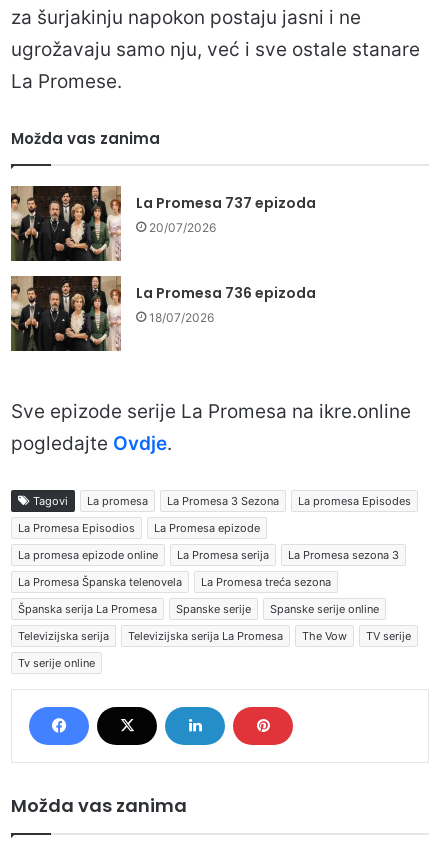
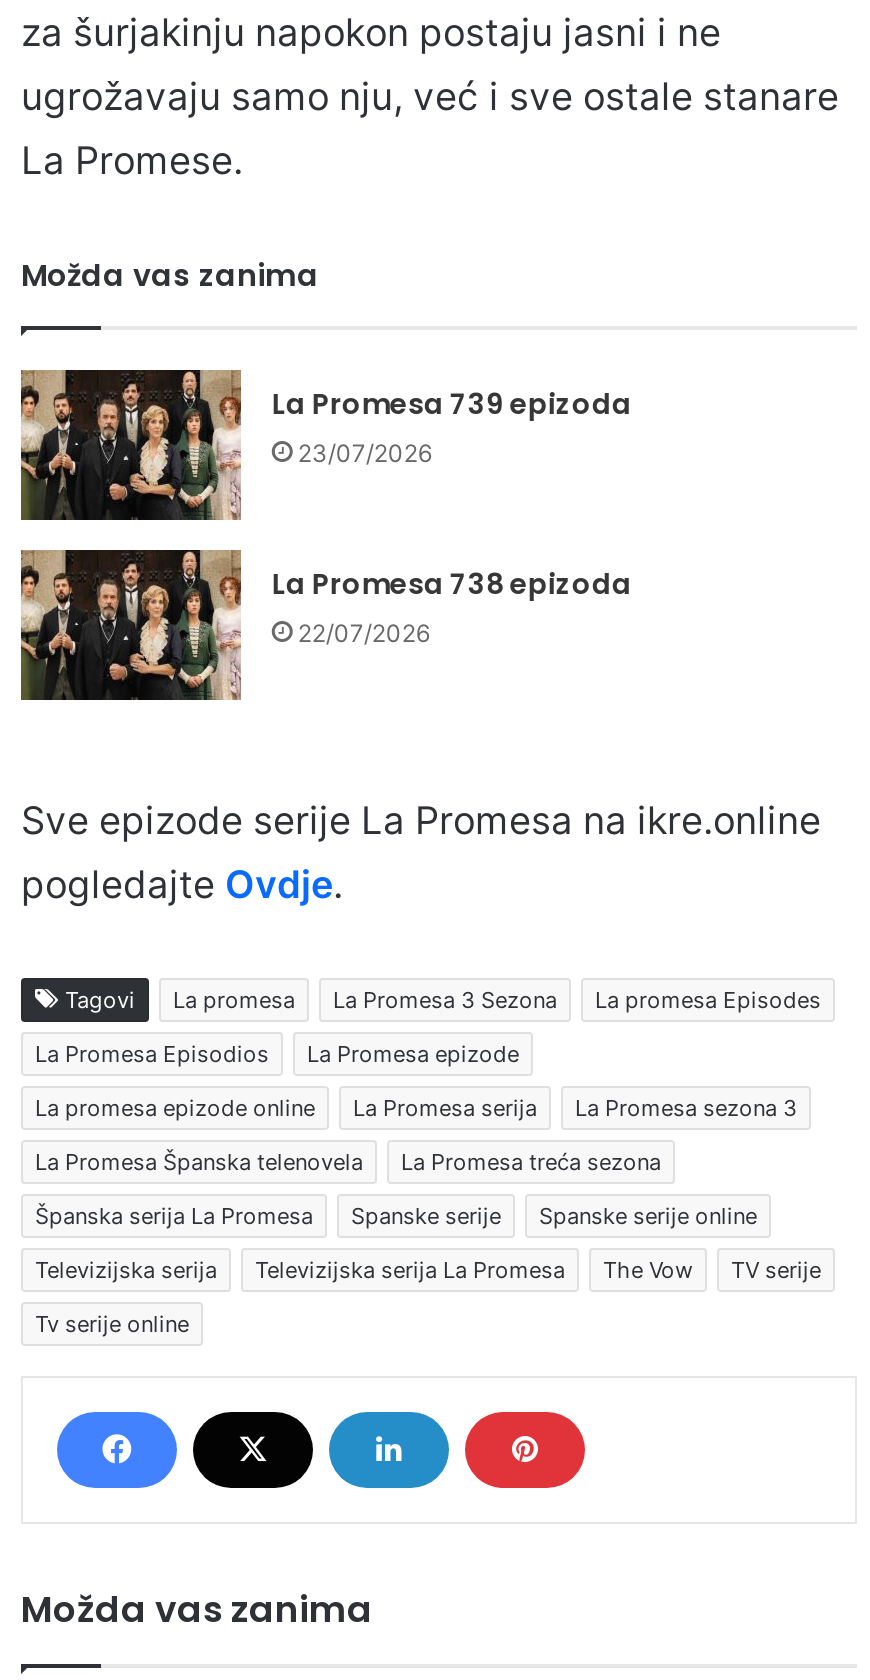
[136,193,316,213] La Promesa 737 epizoda -> [272,384,632,424] La Promesa 739 epizoda
[149,220,216,235] 20/07/2026 -> [298,438,432,468] 23/07/2026
[136,283,316,303] La Promesa 736 epizoda -> [272,564,632,604] La Promesa 738 epizoda
[149,310,214,325] 18/07/2026 -> [298,618,430,648] 22/07/2026

